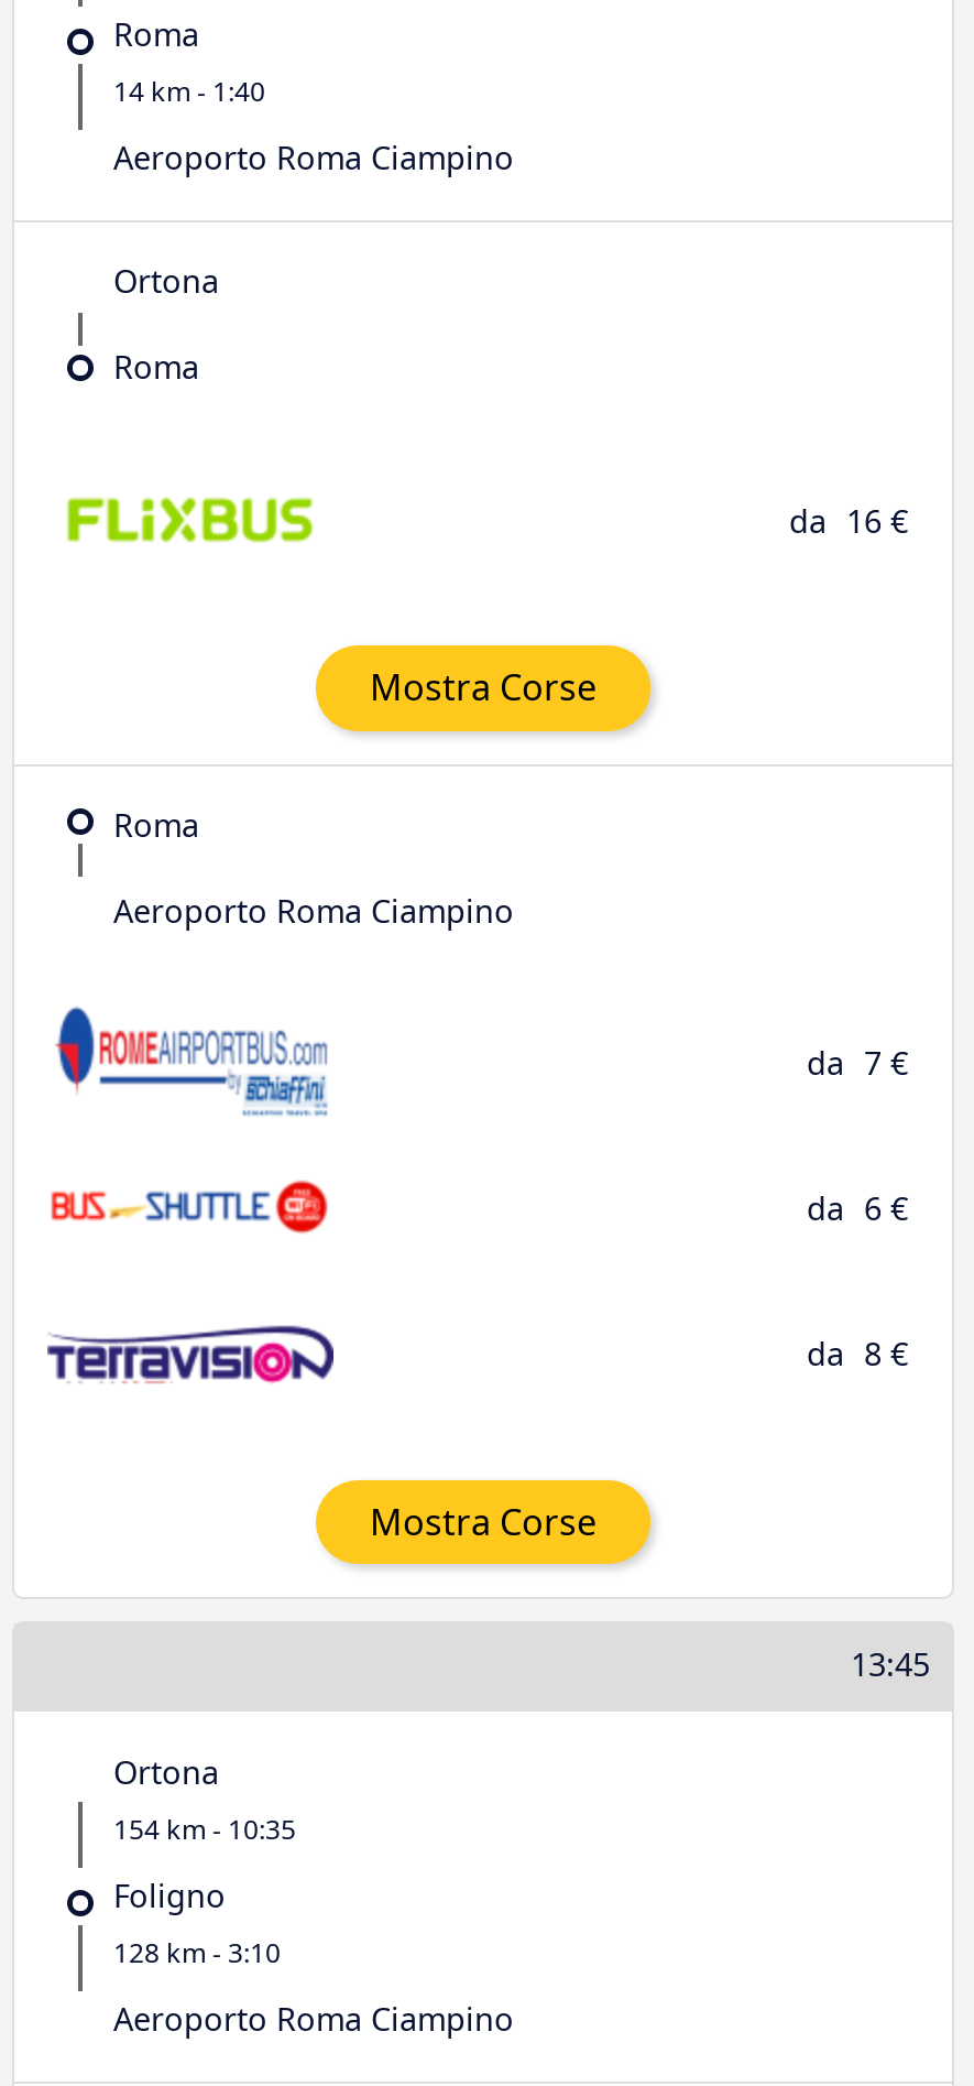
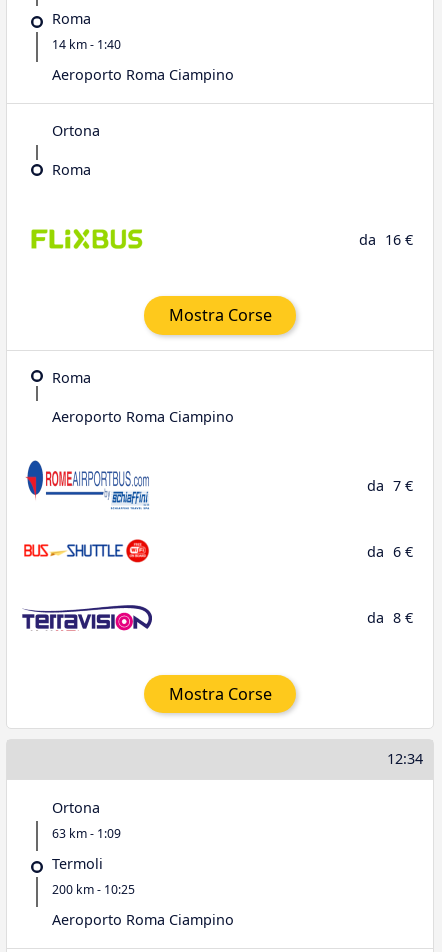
[842,1644,930,1686] 13:45 -> [383,749,423,768] 12:34
[113,1810,296,1847] 154 km - 10:35 -> [52,825,121,842] 63 km - 1:09
[113,1874,281,1971] Foligno | 128 km - 3:10 -> [52,854,135,898] Termoli | 200 km - 10:25

